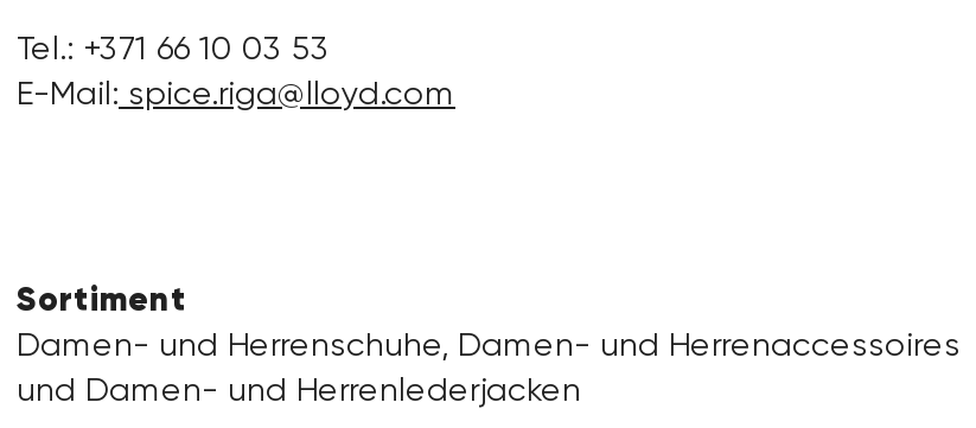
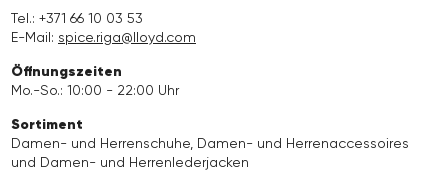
none -> [11,62,179,98] Öffnungszeiten | Mo.-So.: 10:00 - 22:00 Uhr

